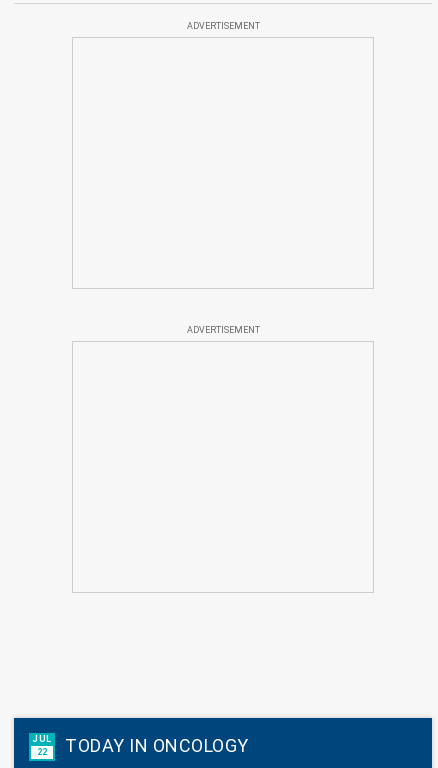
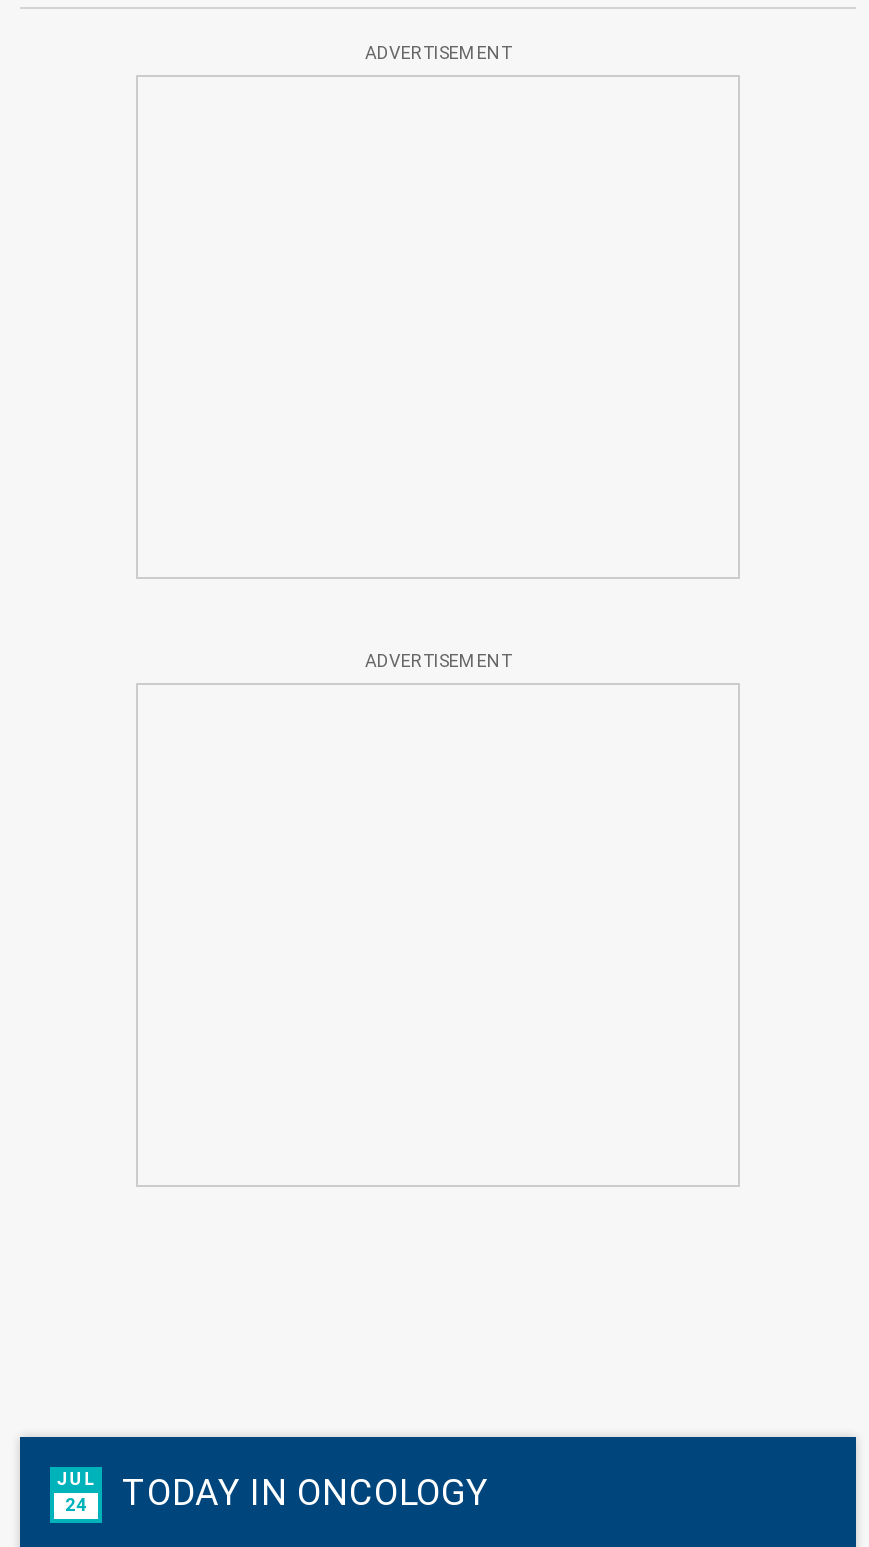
[32,734,248,757] JUL 22 TODAY IN ONCOLOGY -> [56,1469,489,1515] JUL 24 TODAY IN ONCOLOGY

